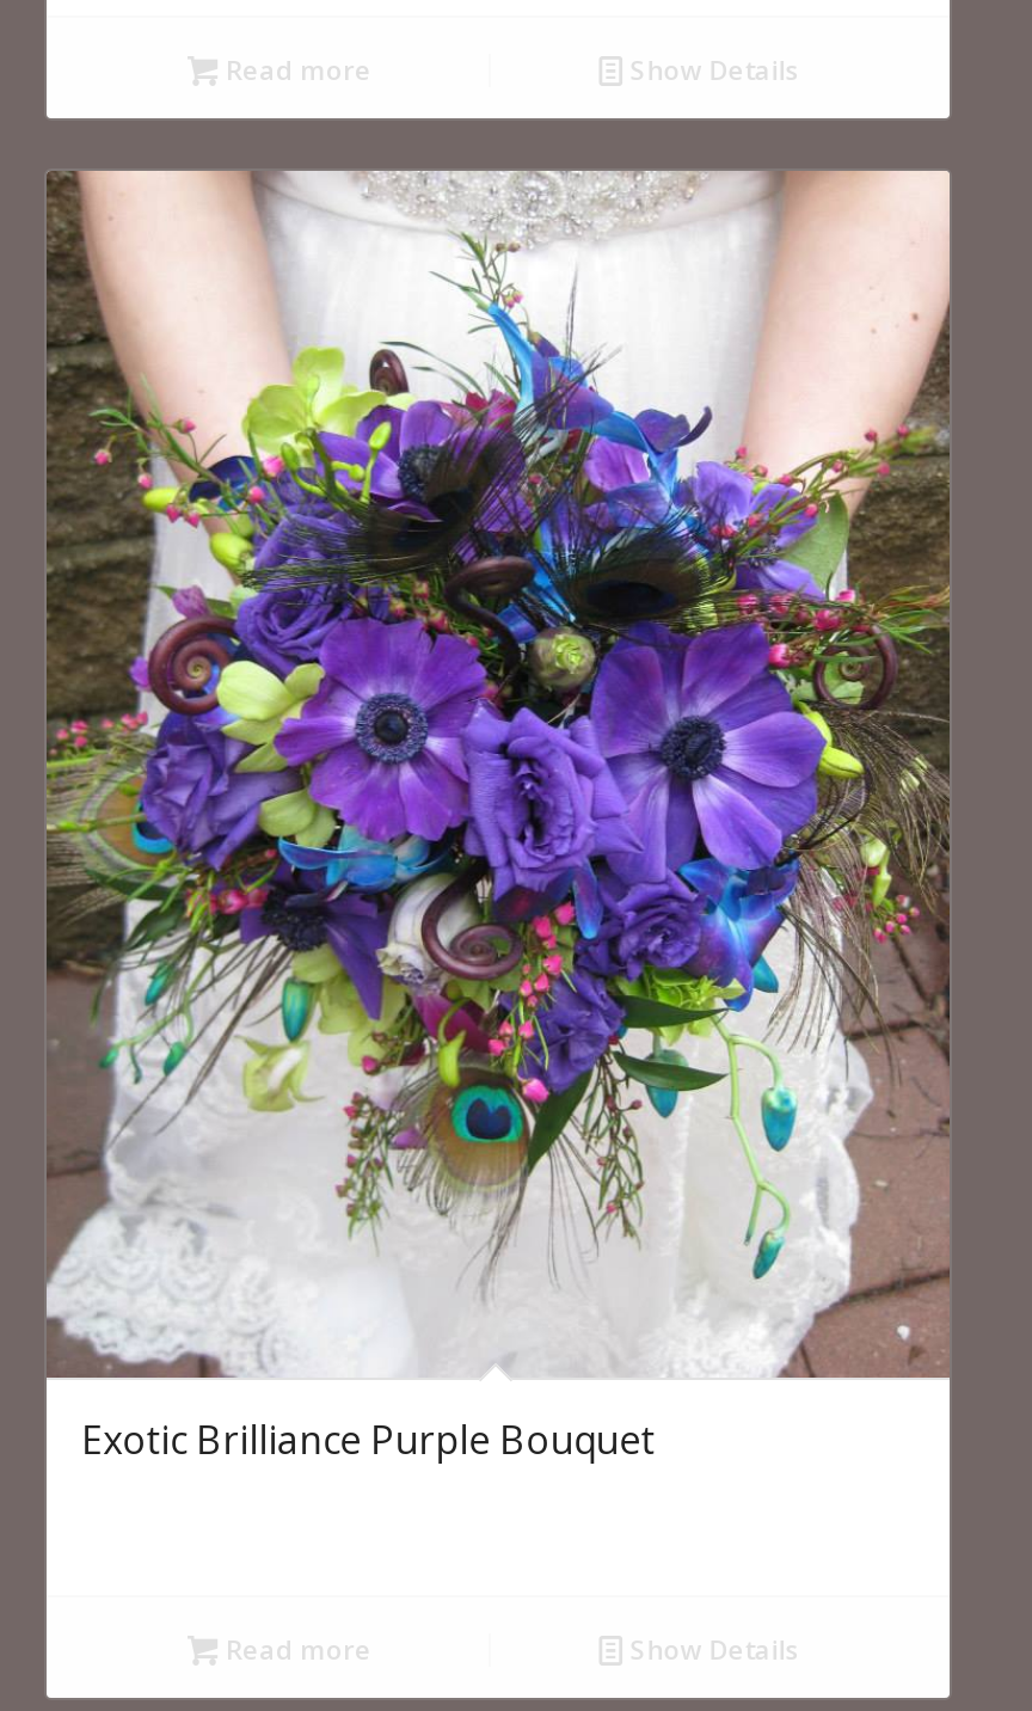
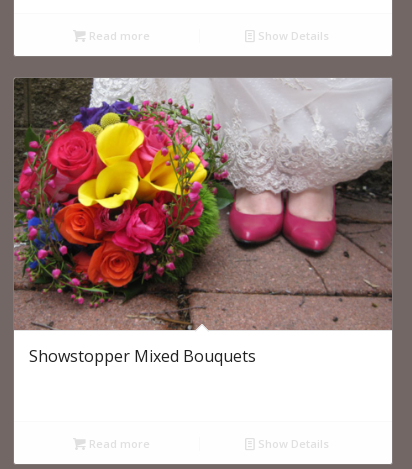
[44,167,950,1467] [image] | Exotic Brilliance Purple Bouquet -> [14,77,392,367] [image] | Showstopper Mixed Bouquets

